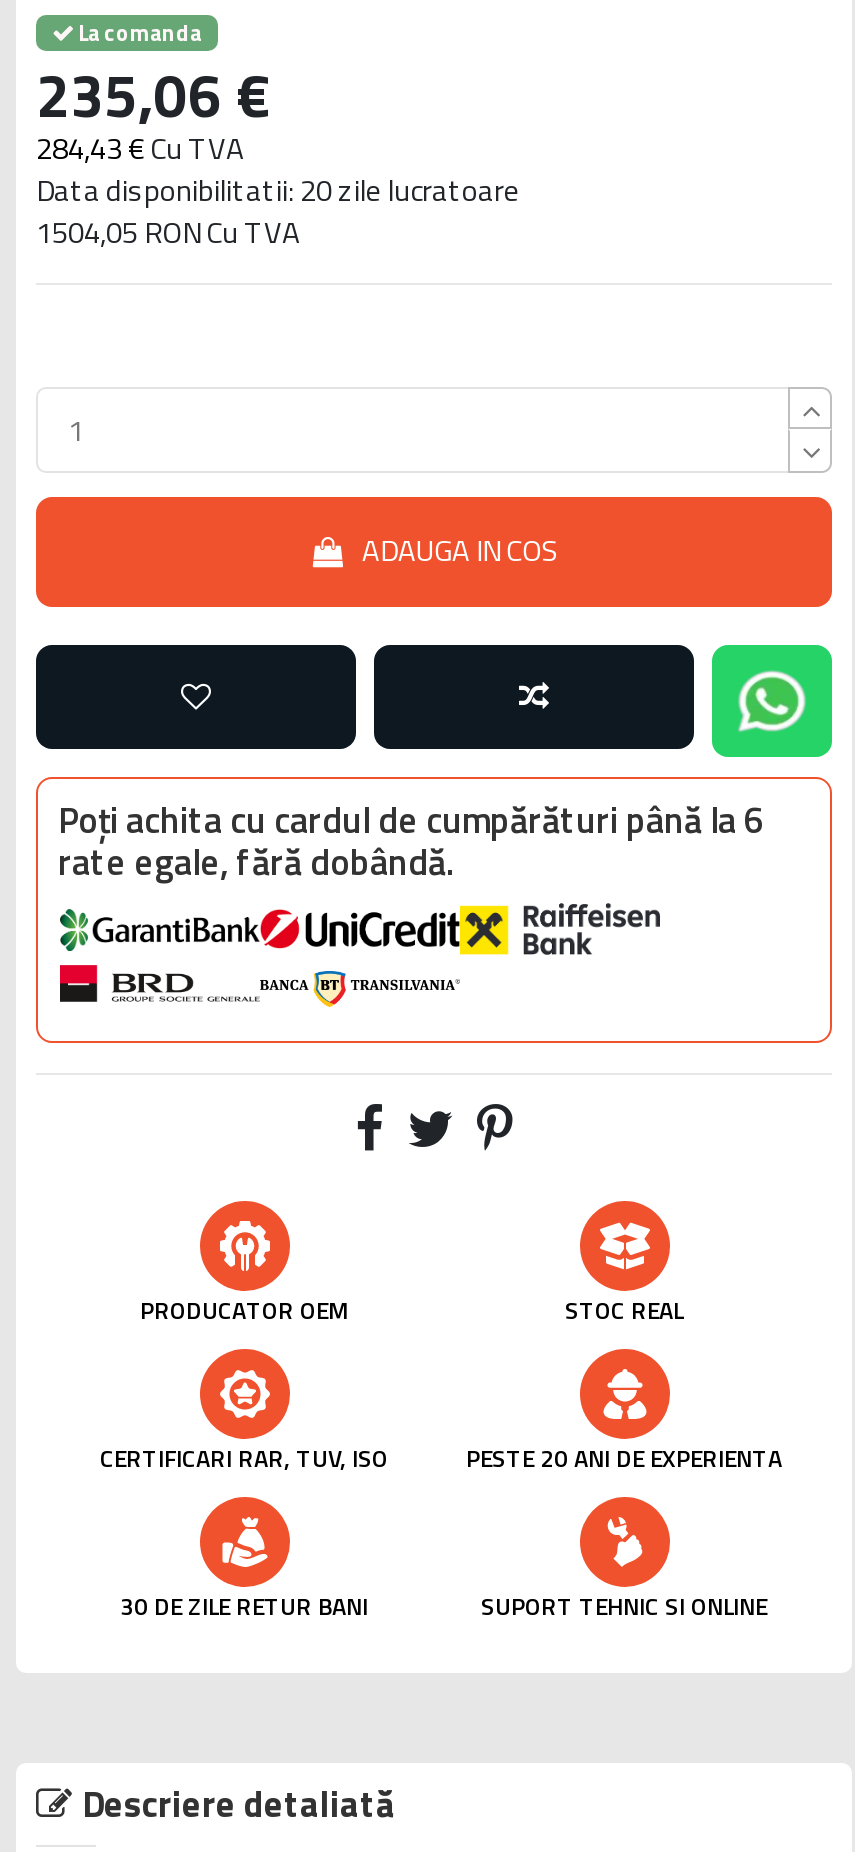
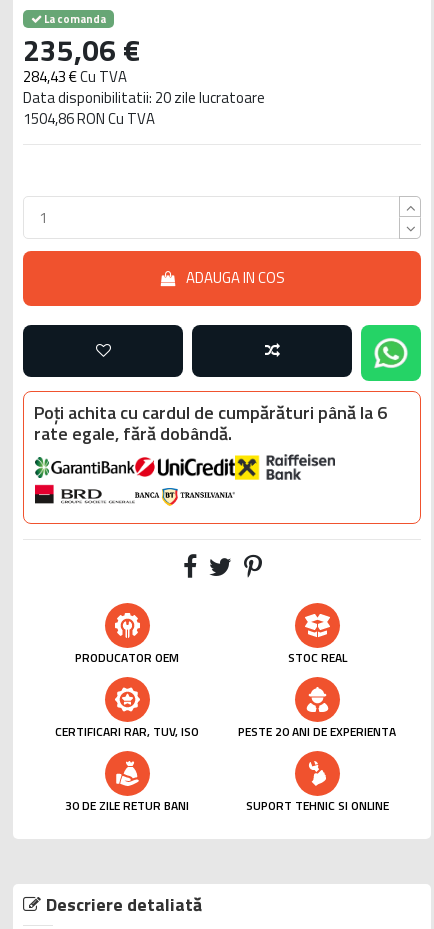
[36,209,300,255] 1504,05 RON Cu TVA -> [23,107,155,130] 1504,86 RON Cu TVA

